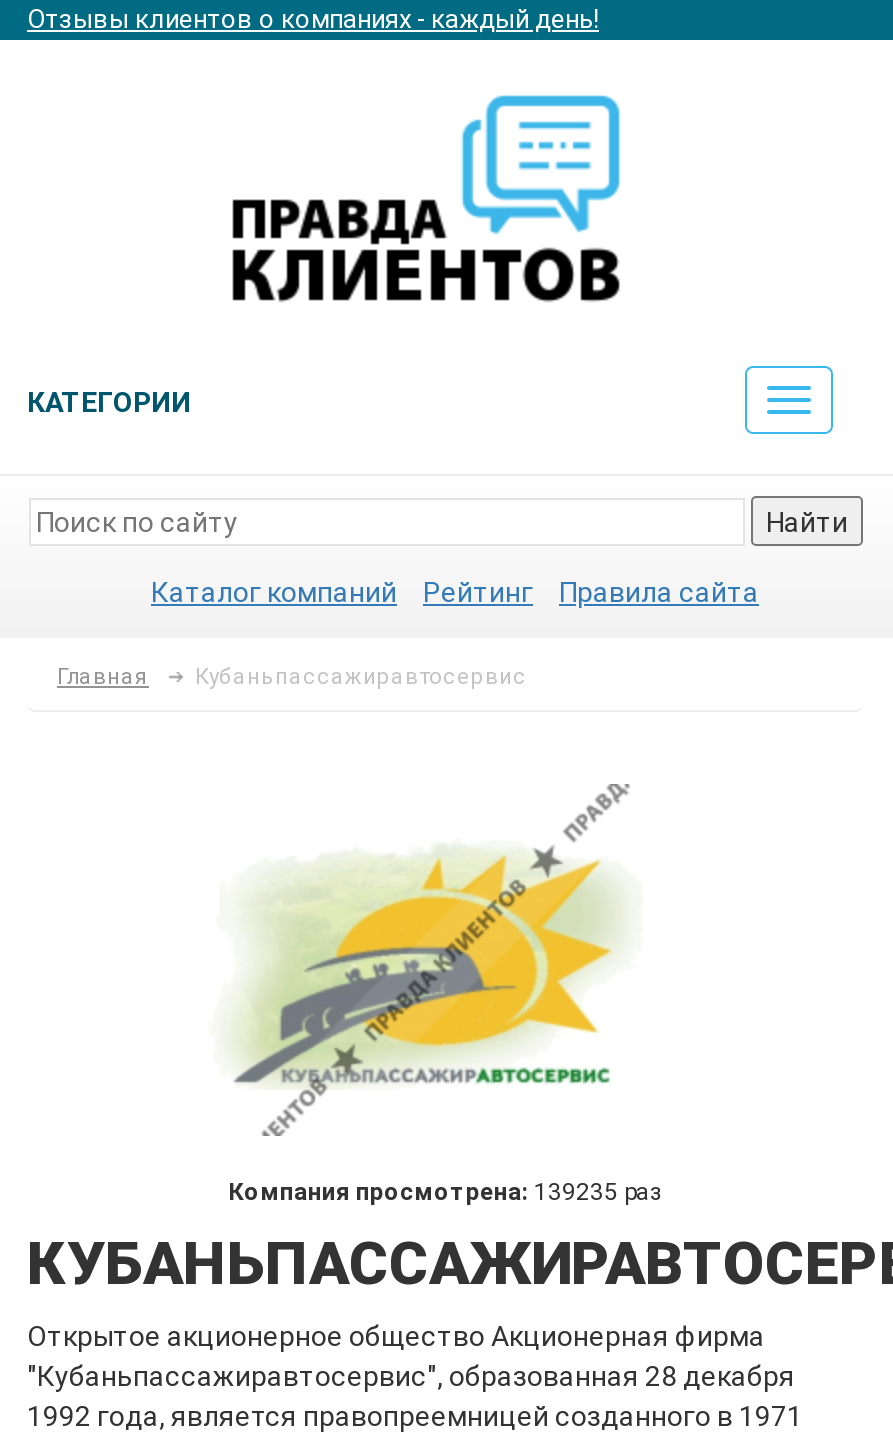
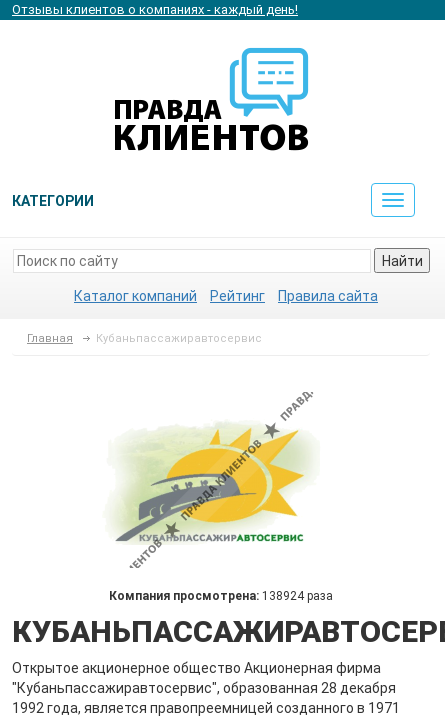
[228,1178,662,1206] Компания просмотрена: 139235 раз -> [109,589,333,603] Компания просмотрена: 138924 раза

